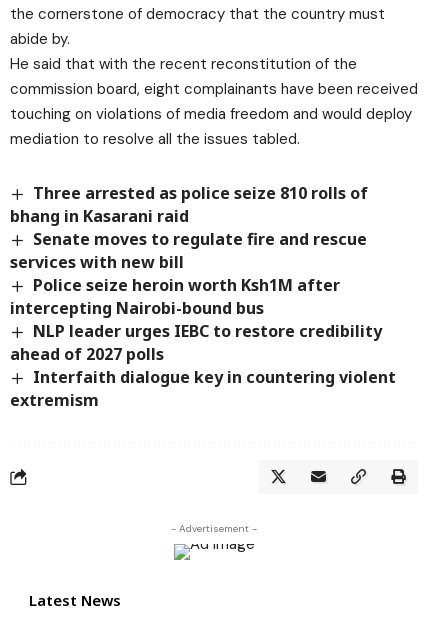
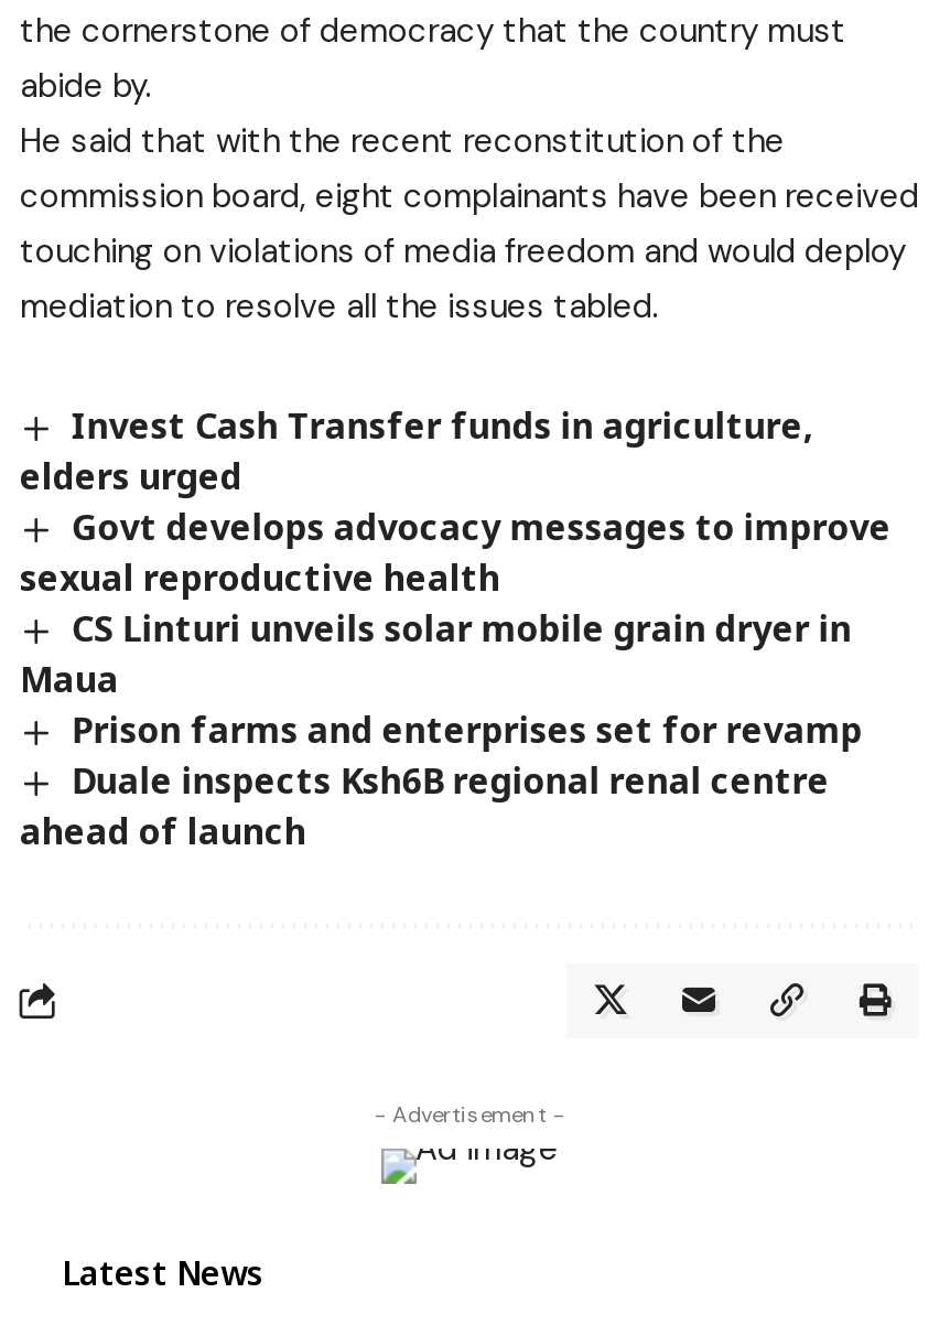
[10,181,396,411] Three arrested as police seize 810 rolls of | bhang in Kasarani raid | Senate moves to regulate fire and rescue | services with new bill | Police seize heroin worth Ksh1M after | intercepting Nairobi-bound bus | NLP leader urges IEBC to restore credibility | ahead of 2027 polls | Interfaith dialogue key in countering violent | extremism -> [20,400,891,856] Invest Cash Transfer funds in agriculture, | elders urged | Govt develops advocacy messages to improve | sexual reproductive health | CS Linturi unveils solar mobile grain dryer in | Maua | Prison farms and enterprises set for revamp | Duale inspects Ksh6B regional renal centre | ahead of launch

